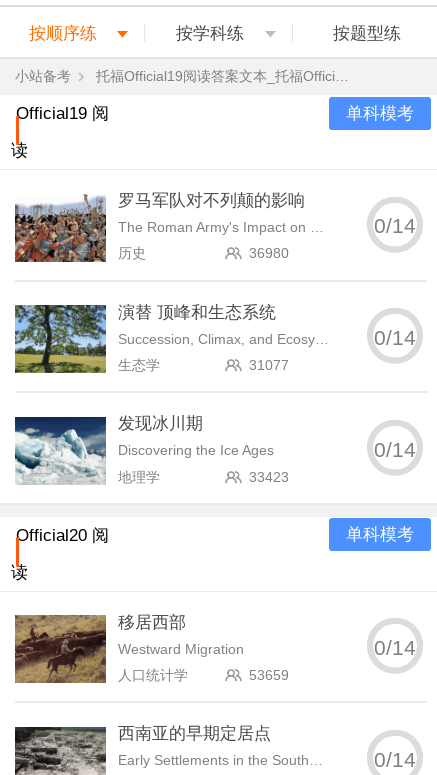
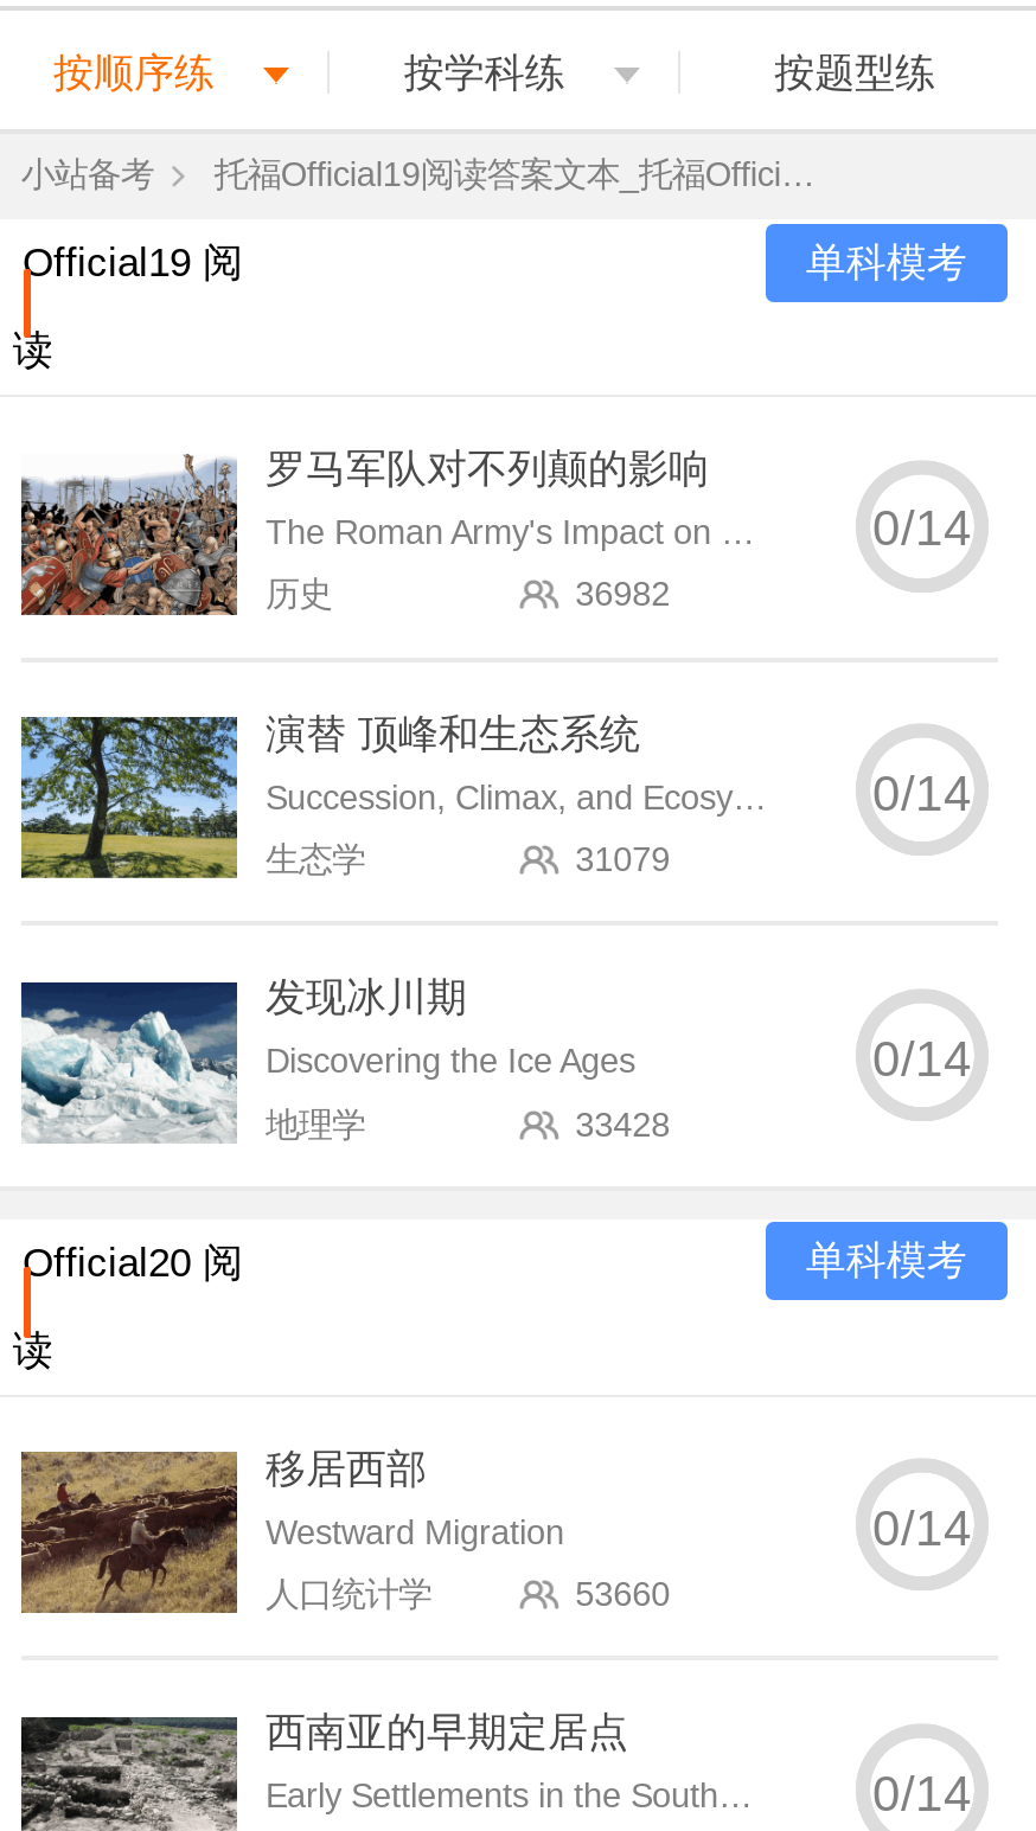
[249,245,289,261] 36980 -> [575,575,670,613] 36982
[249,357,289,373] 31077 -> [575,840,670,878] 31079
[249,469,289,485] 33423 -> [575,1105,670,1143] 33428
[249,667,289,683] 53659 -> [575,1575,670,1613] 53660

